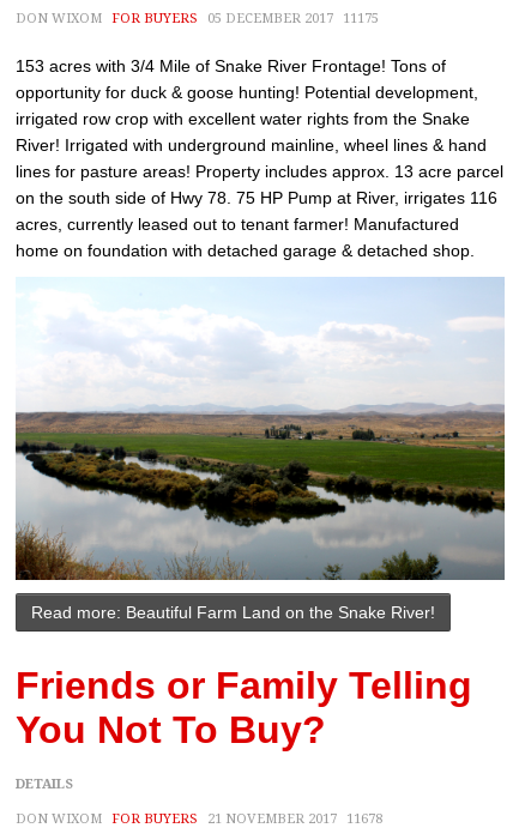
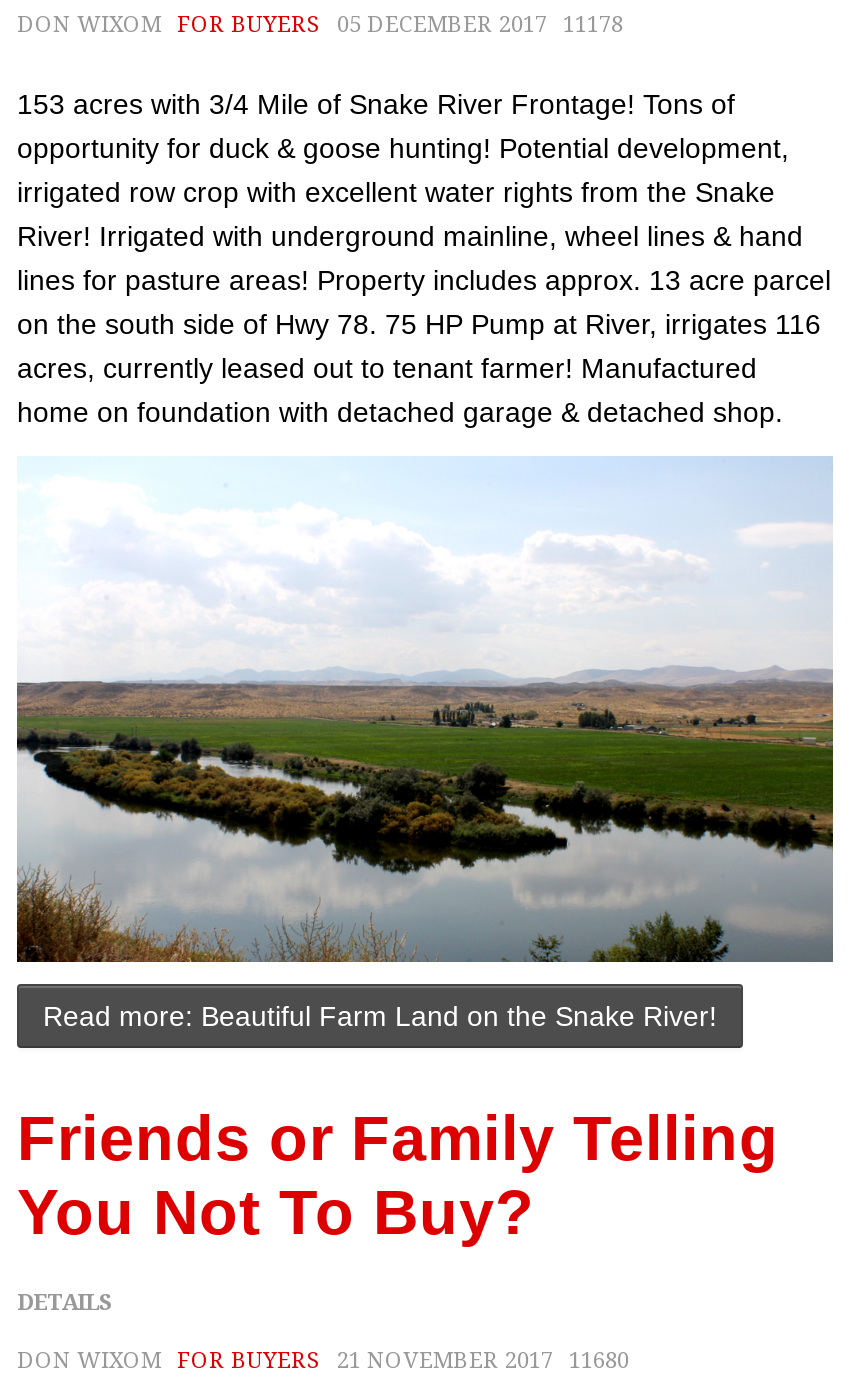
[16,11,379,26] DON WIXOM FOR BUYERS 05 DECEMBER 2017 11175 -> [17,12,623,38] DON WIXOM FOR BUYERS 05 DECEMBER 2017 11178
[16,811,382,827] DON WIXOM FOR BUYERS 21 NOVEMBER 2017 11678 -> [17,1348,629,1374] DON WIXOM FOR BUYERS 21 NOVEMBER 2017 11680

